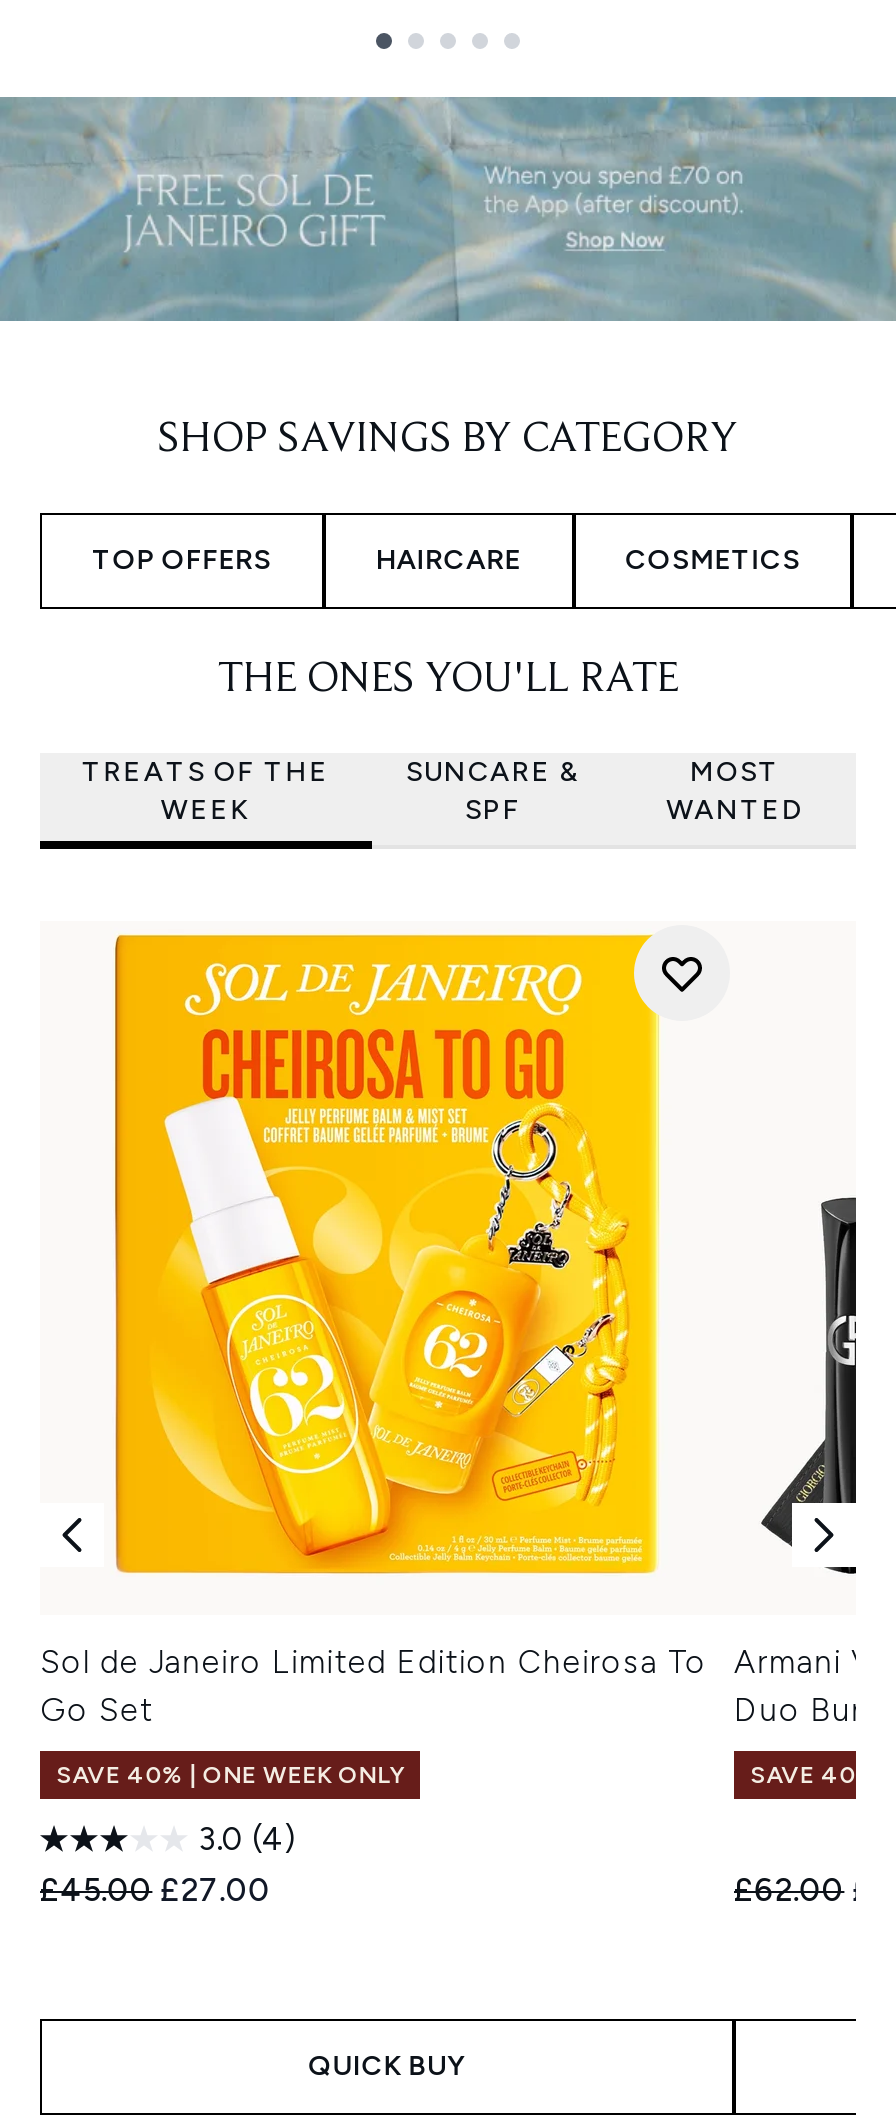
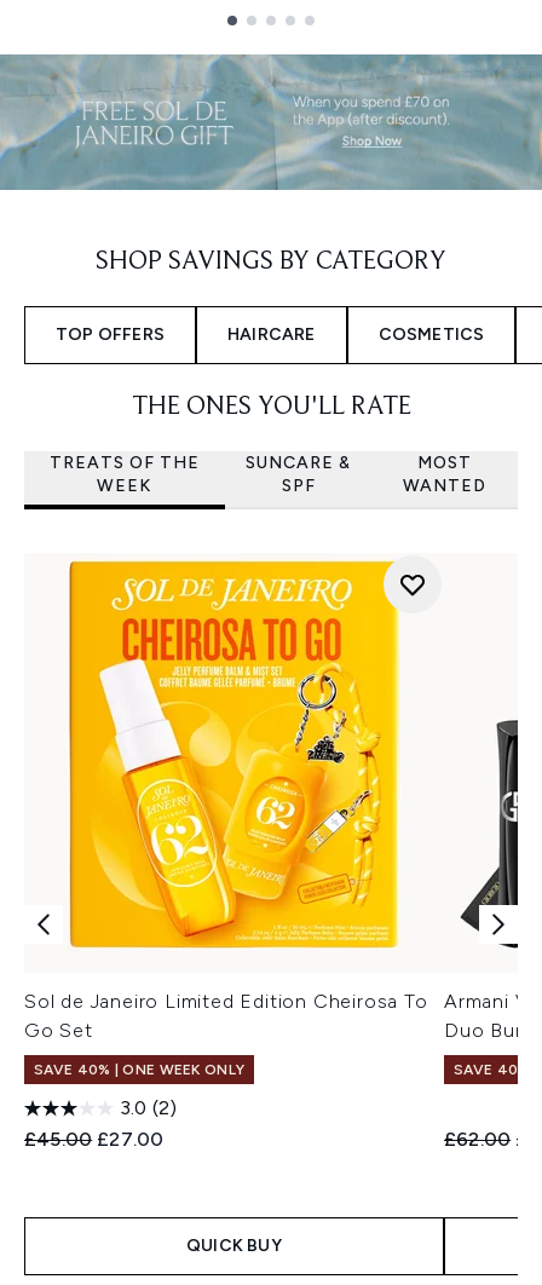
[198,1819,296,1857] 3.0 (4) -> [120,1096,177,1119] 3.0 (2)

